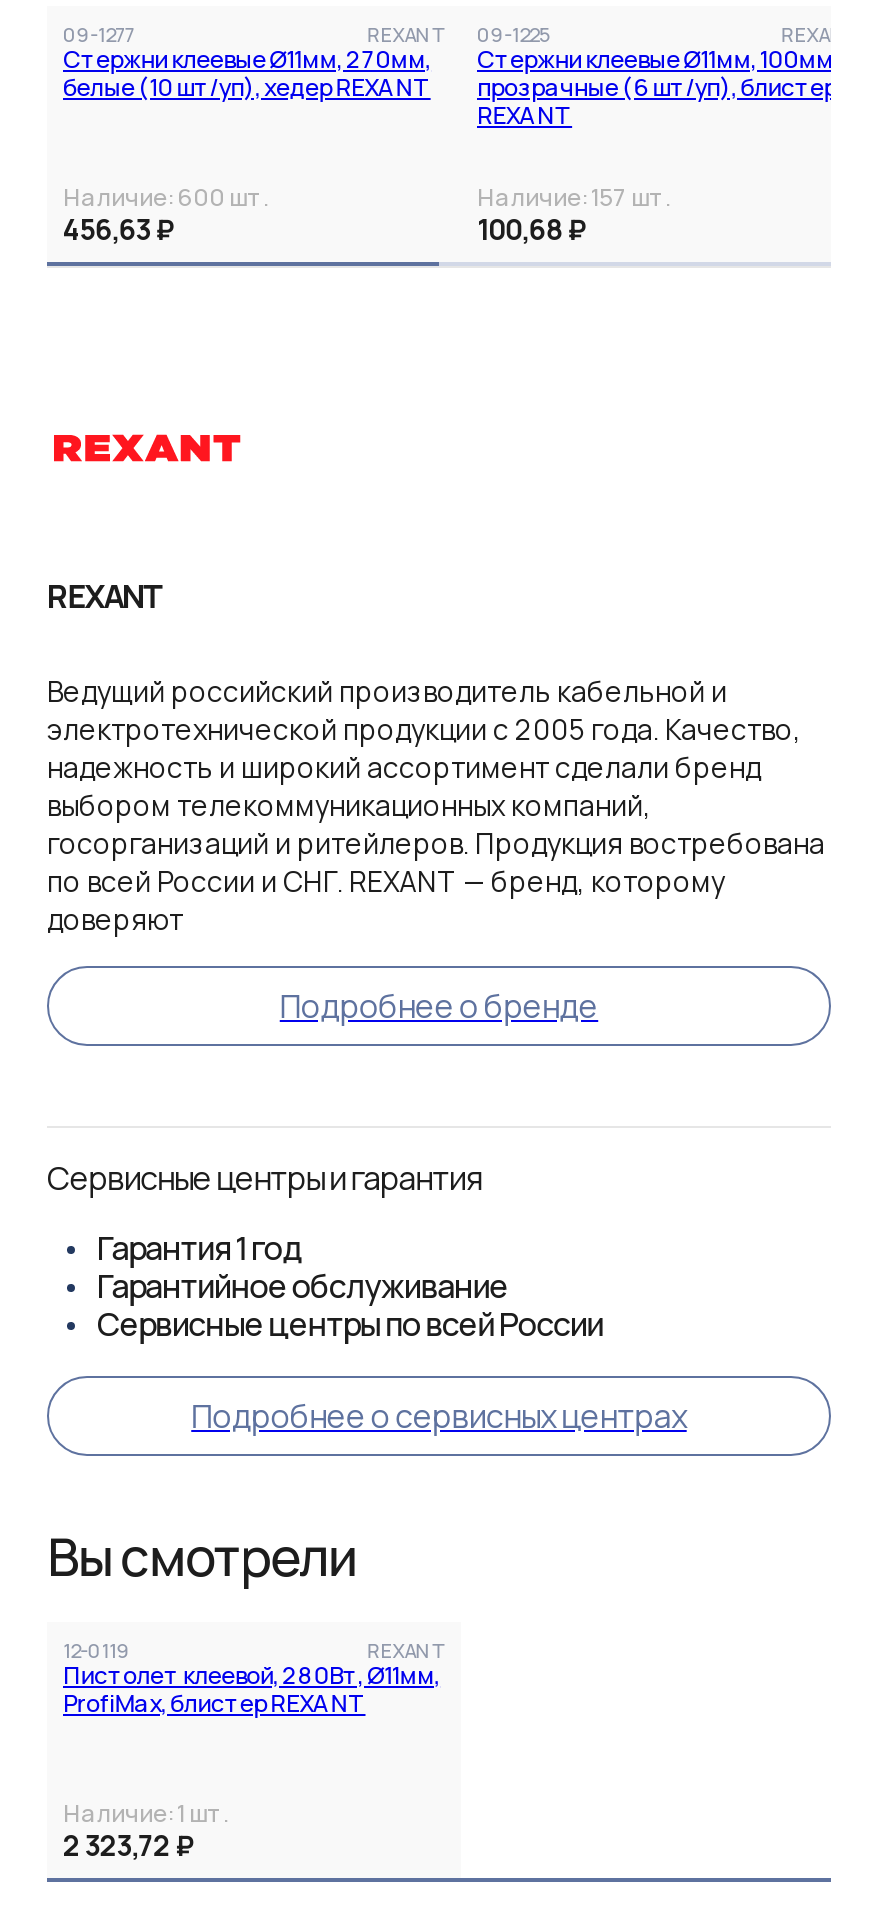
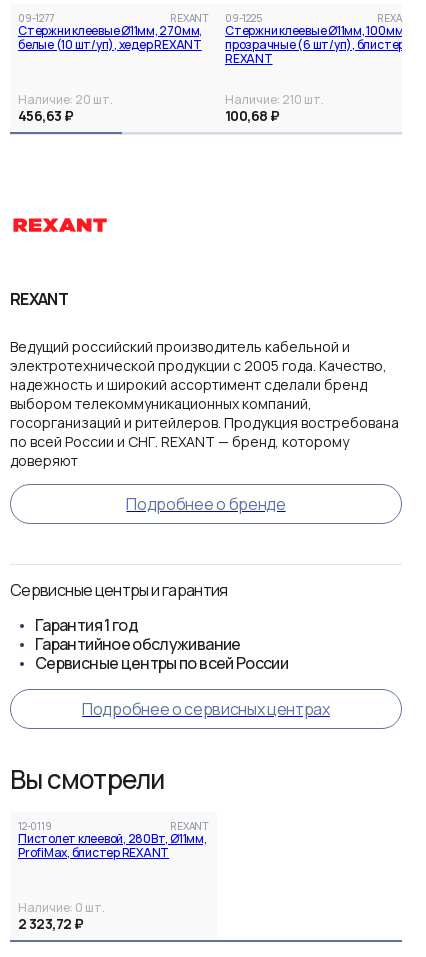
[63,180,269,214] Наличие: 600 шт. -> [18,91,113,108] Наличие: 20 шт.
[477,180,671,214] Наличие: 157 шт. -> [225,91,324,108] Наличие: 210 шт.
[63,1797,229,1831] Наличие: 1 шт. -> [18,899,105,916] Наличие: 0 шт.

